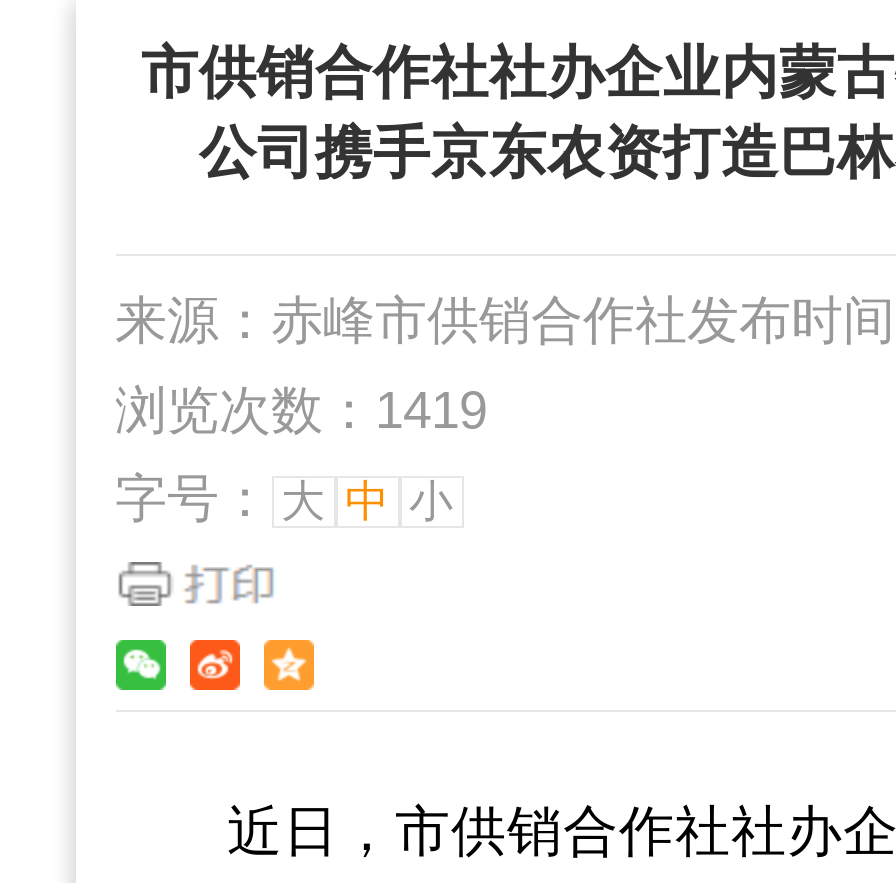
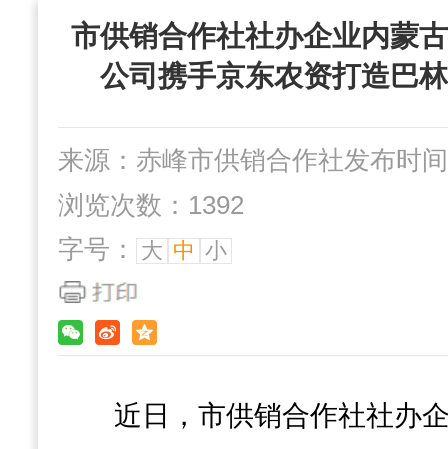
[115,381,487,441] 浏览次数：1419 -> [57,190,243,220] 浏览次数：1392

